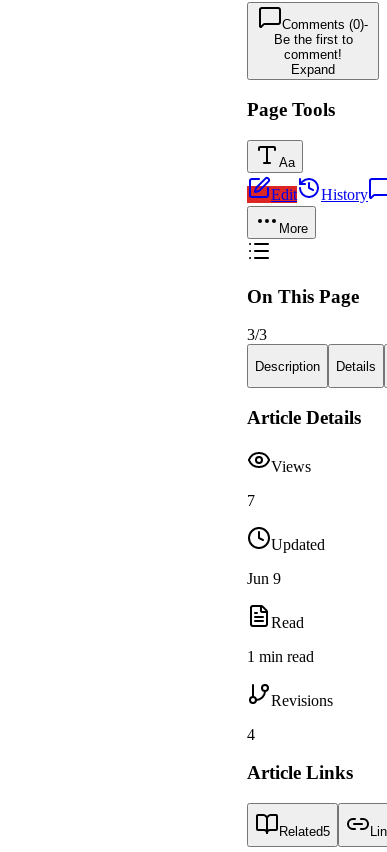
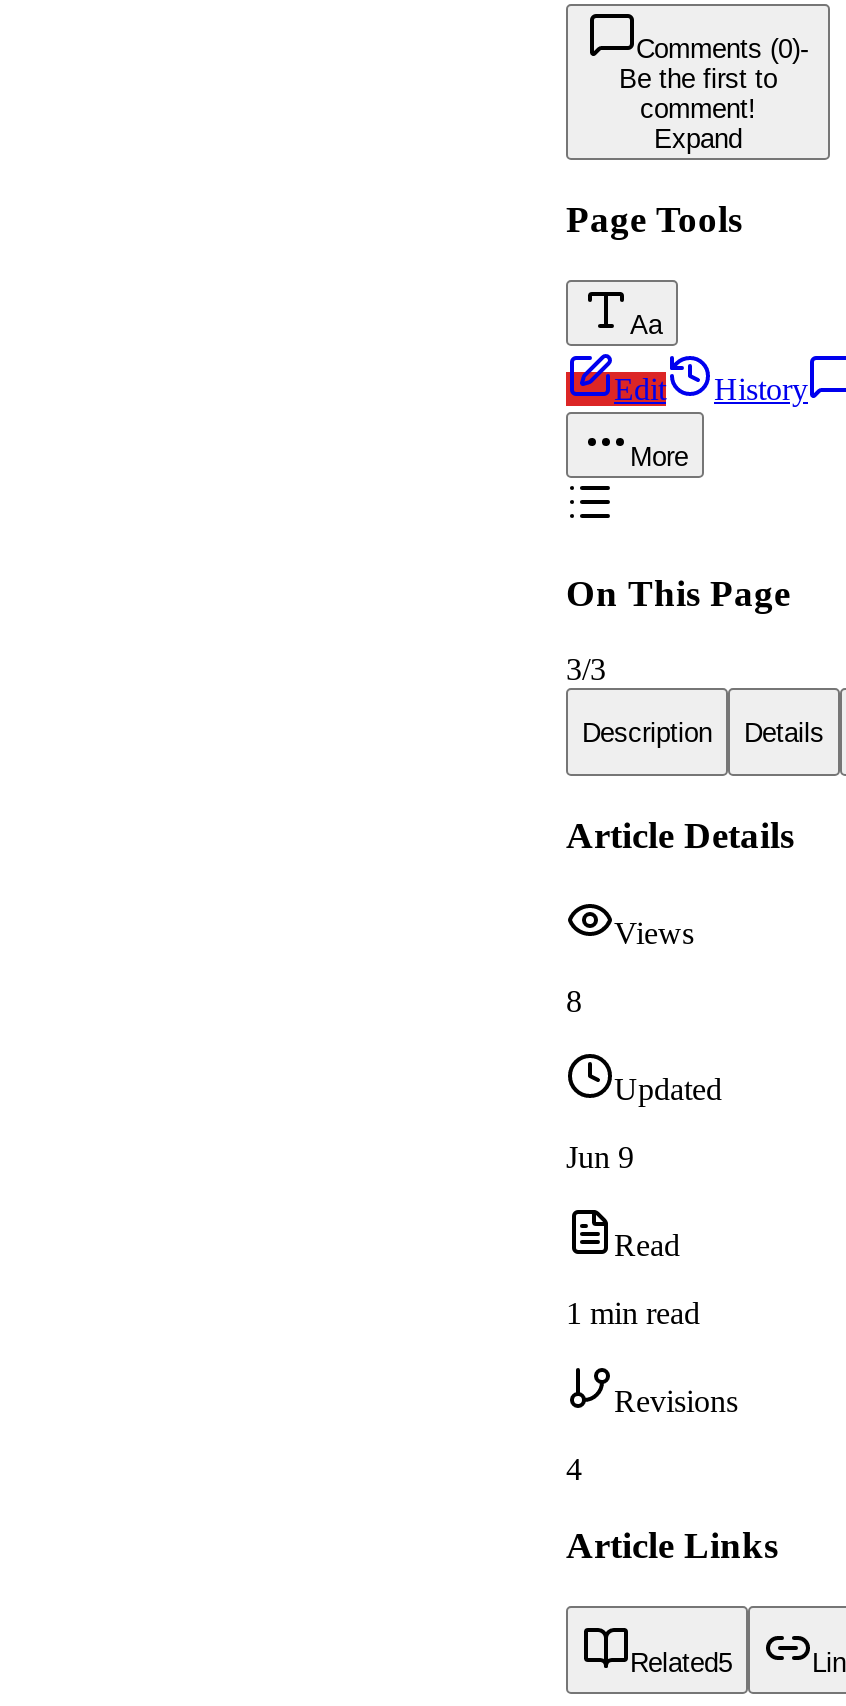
[247,492,255,509] 7 -> [566,983,582,1017] 8

